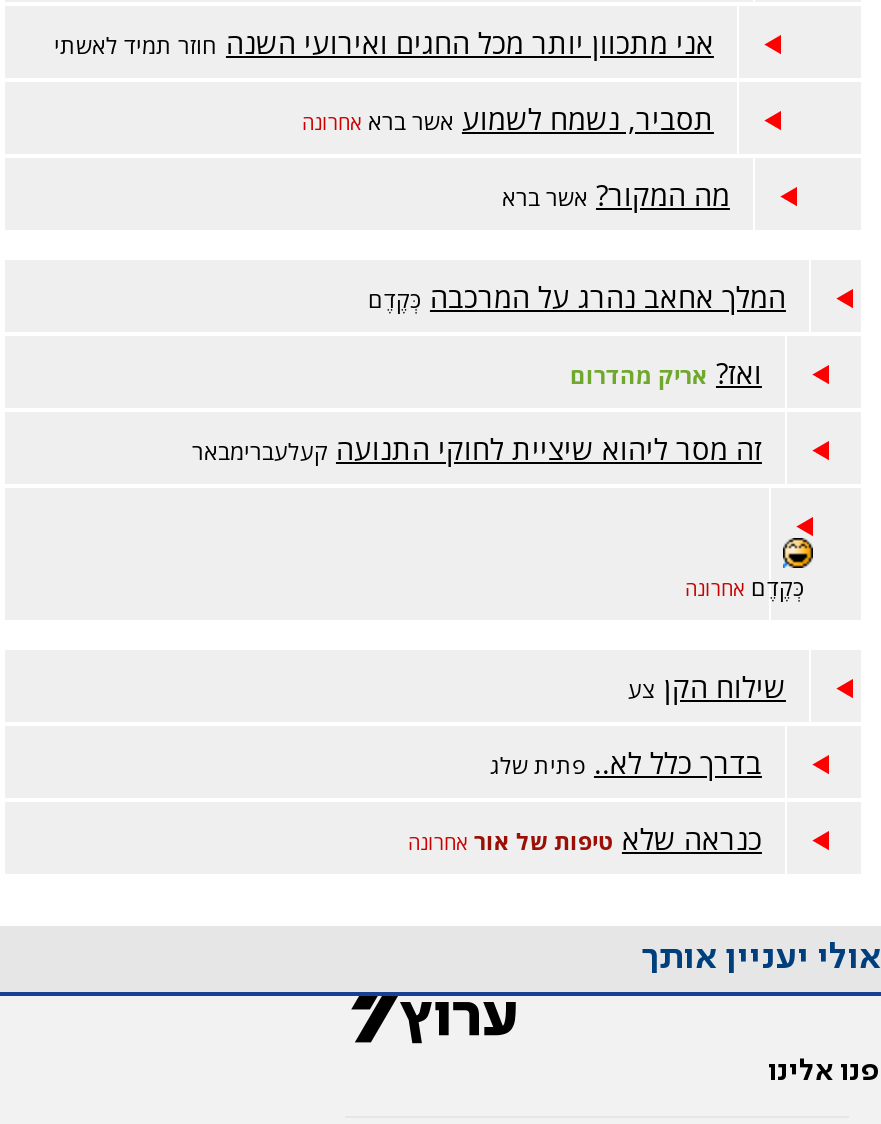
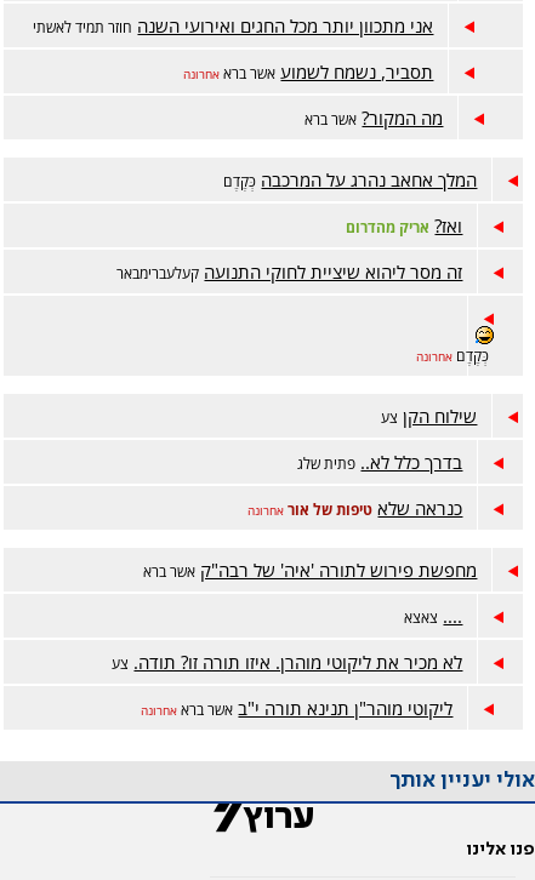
none -> [112,558,477,720] מחפשת פירוש לתורה 'איה' של רבה"ק אשר ברא | .... צאצא | לא מכיר את ליקוטי מוהרן. איזו תורה זו? תודה. צע | ליקוטי מוהר"ן תנינא תורה י"ב אשר ברא אחרונה

